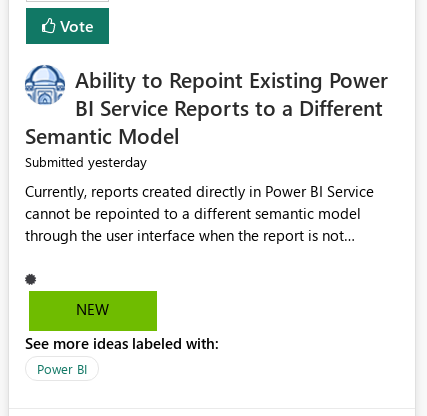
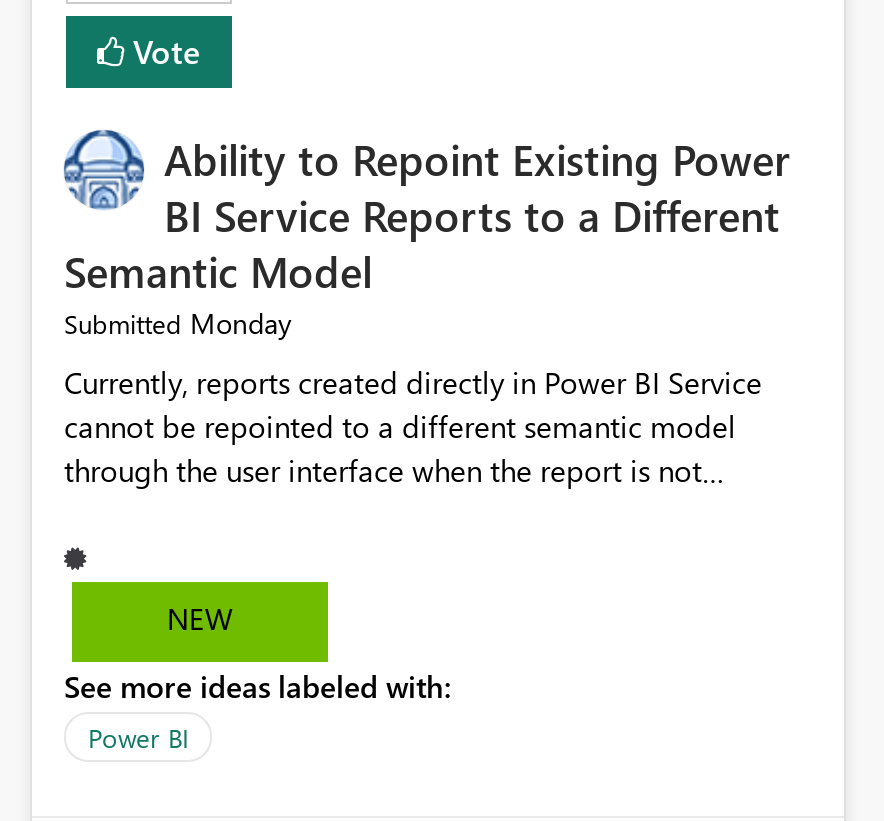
[25,152,147,171] Submitted yesterday -> [64,305,292,343] Submitted Monday

